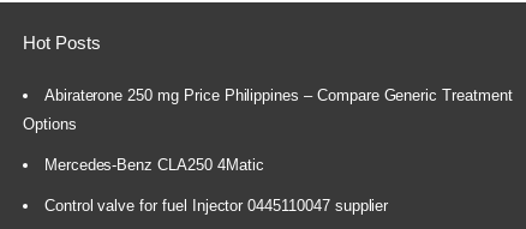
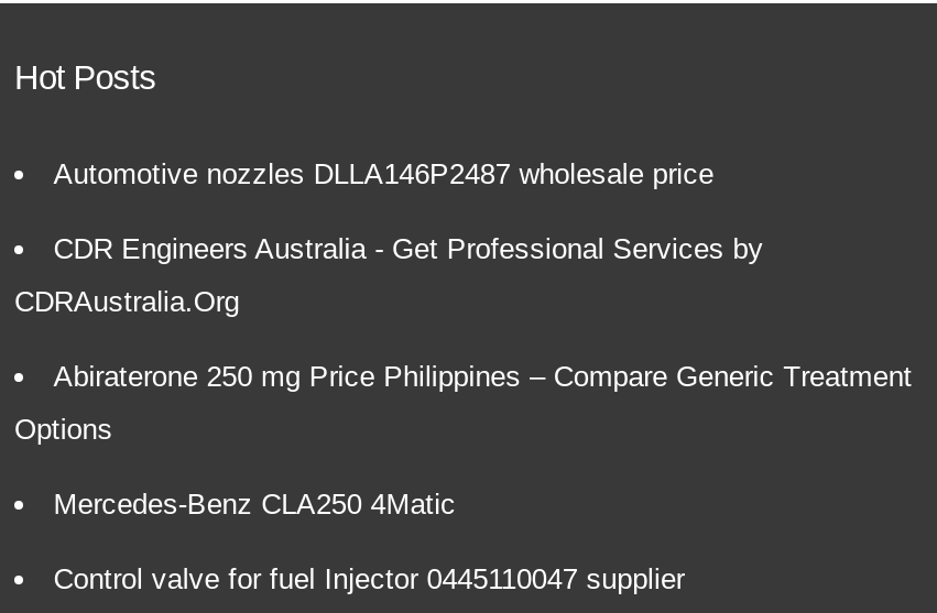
none -> [14,158,763,318] Automotive nozzles DLLA146P2487 wholesale price | CDR Engineers Australia - Get Professional Services by | CDRAustralia.Org

